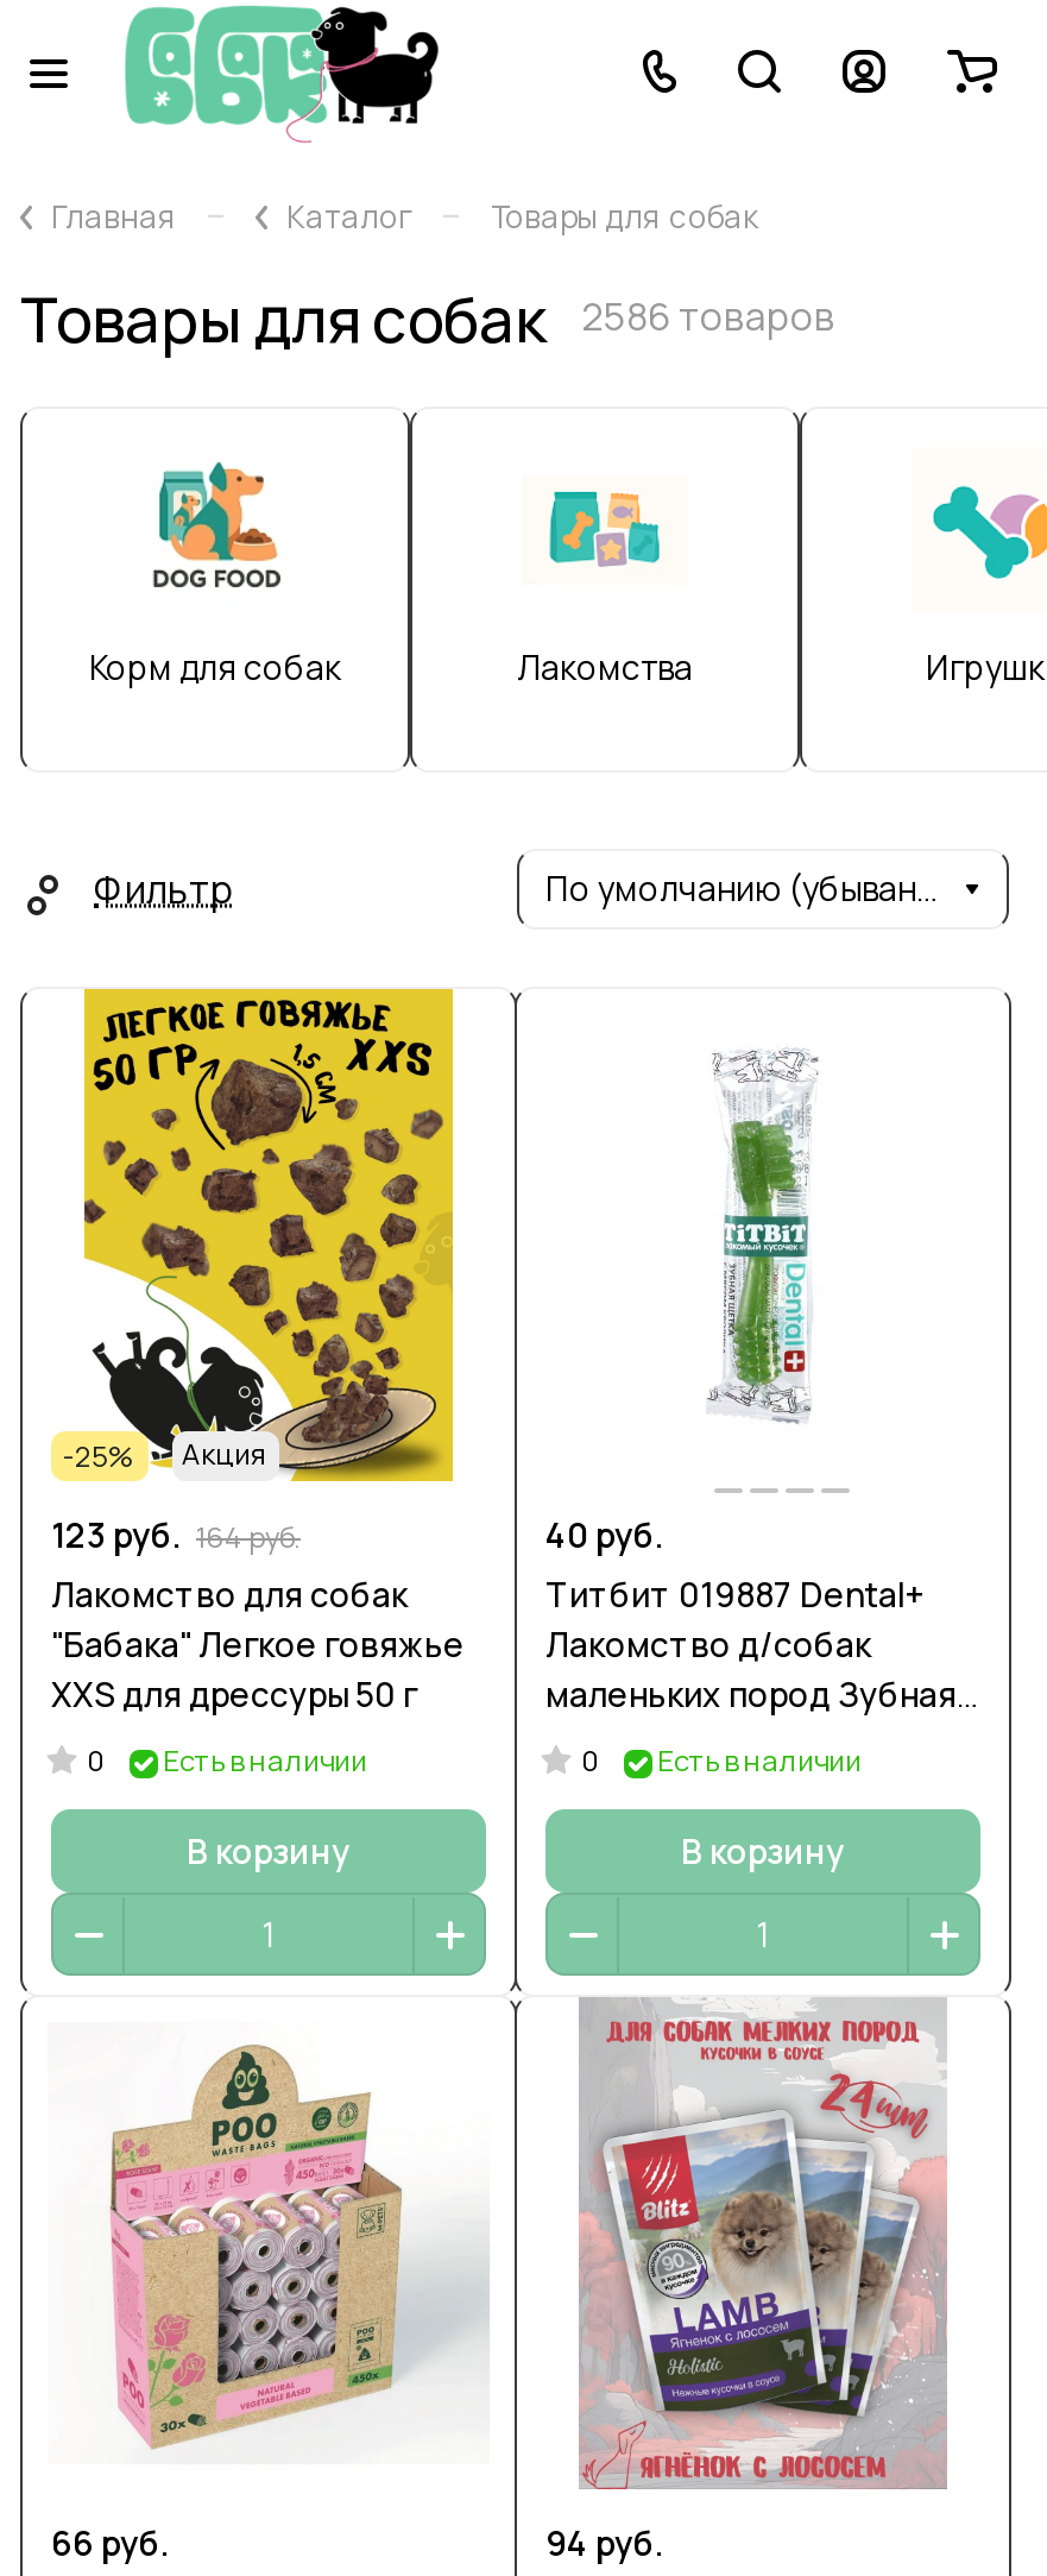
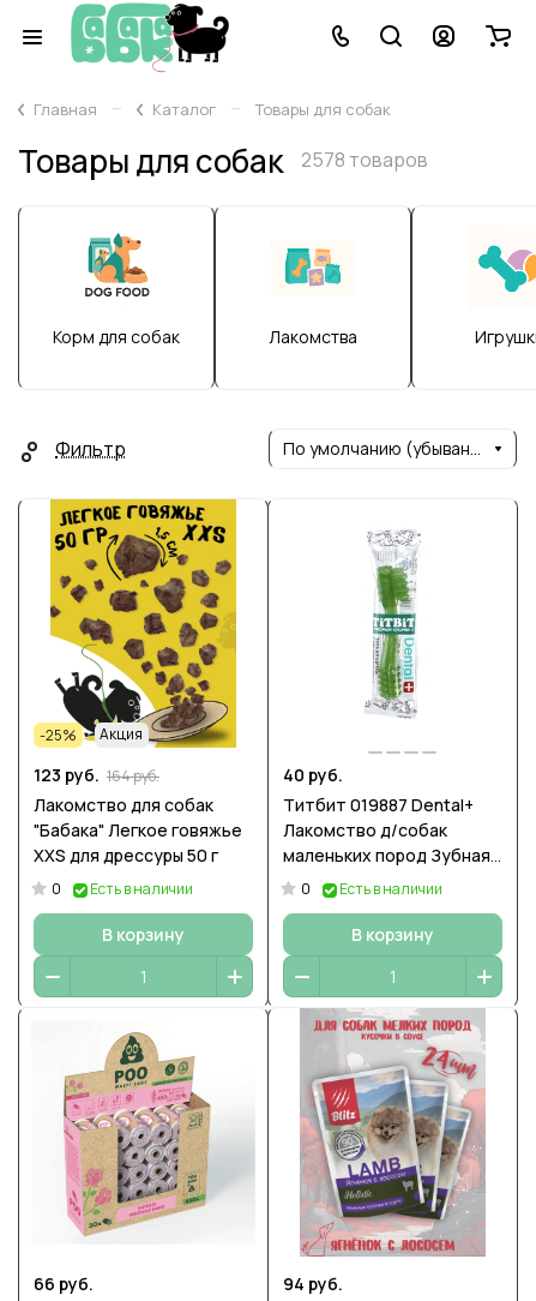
[20,276,835,361] Товары для собак 2586 товаров -> [18,139,428,182] Товары для собак 2578 товаров

